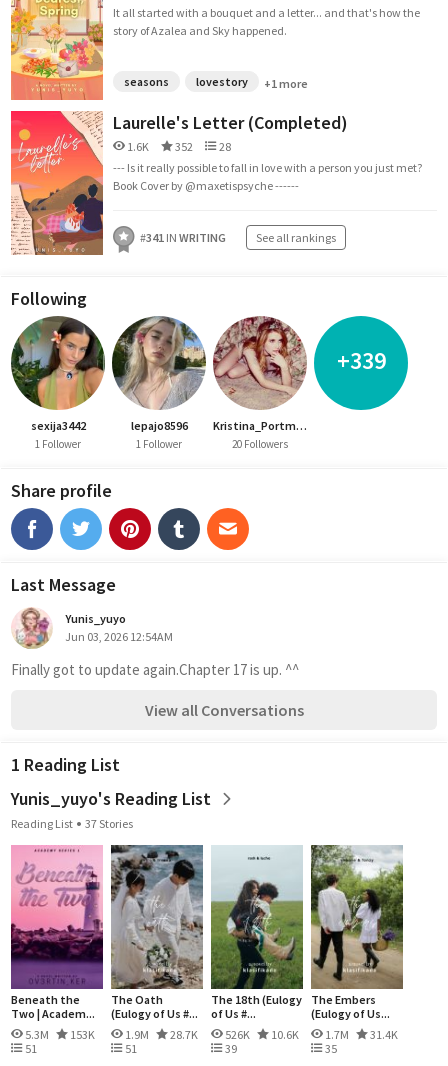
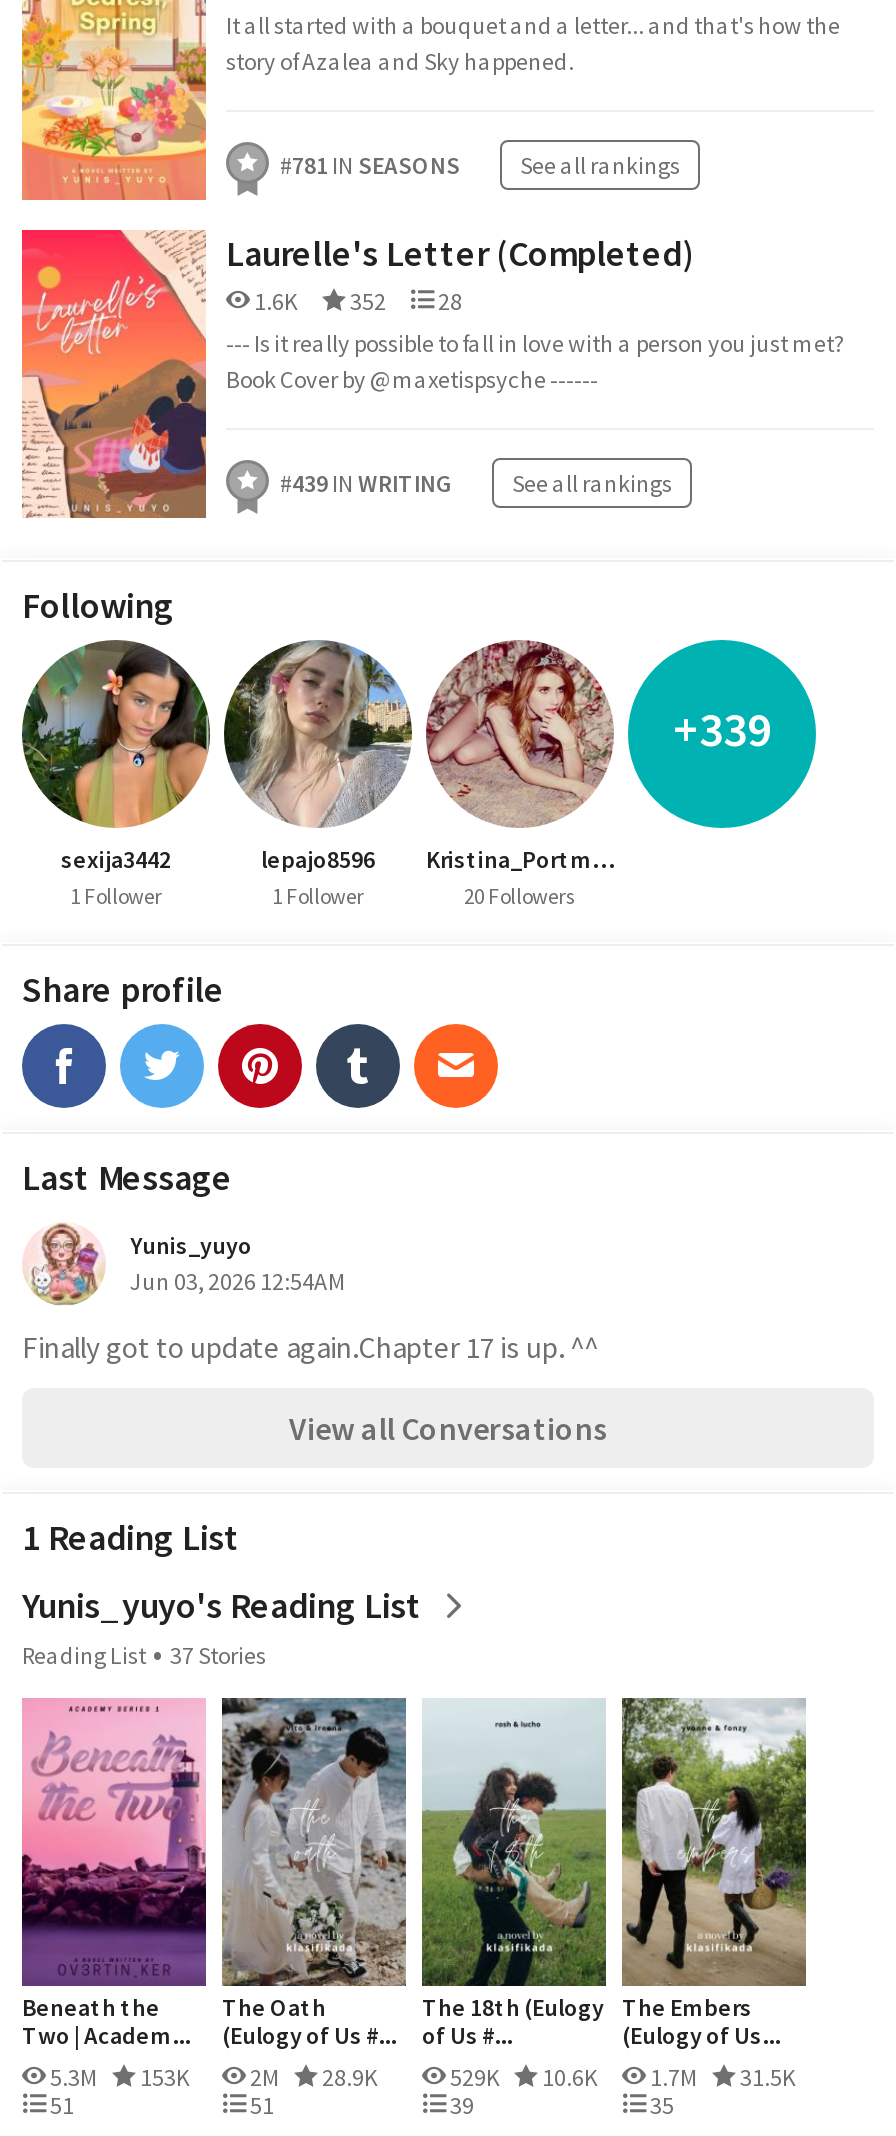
[124,74,308,91] seasons | lovestory | +1 more -> [280,150,680,180] #781 IN SEASONS | See all rankings
[140,230,336,245] #341 IN WRITING See all rankings -> [280,468,672,498] #439 IN WRITING See all rankings
[123,1027,198,1042] 1.9M | 28.7K -> [246,2062,378,2092] 2M | 28.9K
[223,1027,252,1042] 526K -> [446,2062,504,2092] 529K
[368,1027,398,1042] 31.4K -> [736,2062,796,2092] 31.5K

